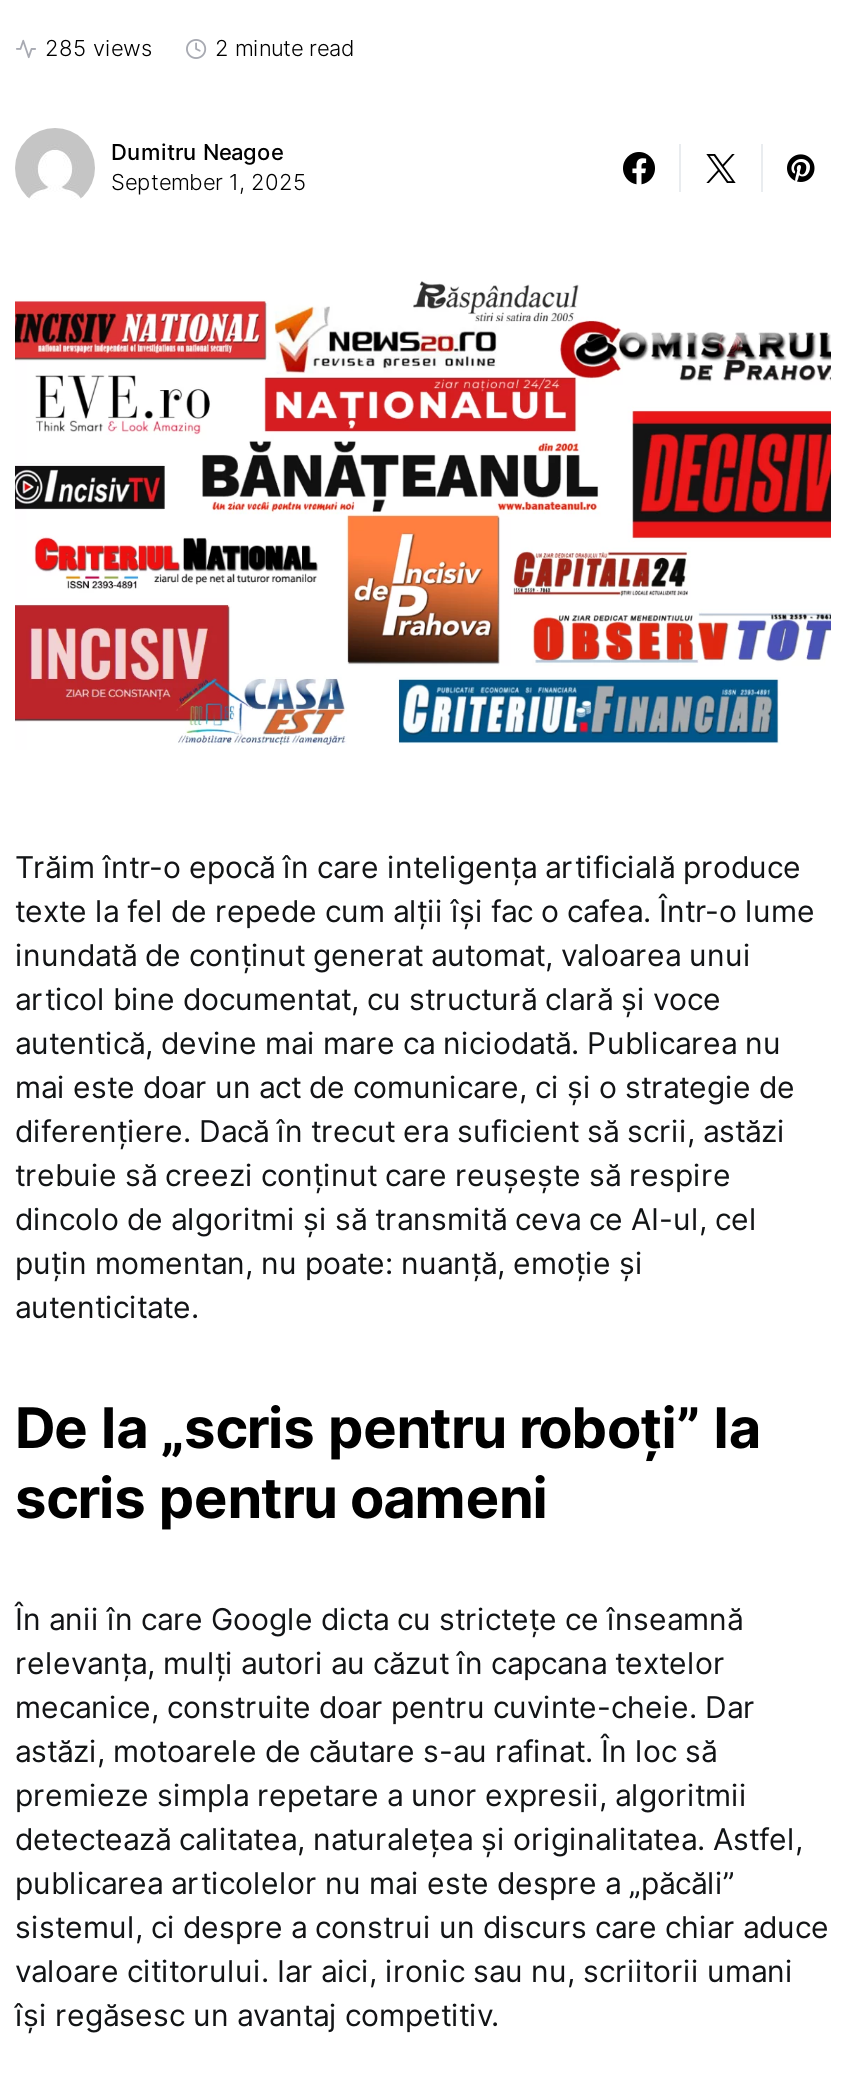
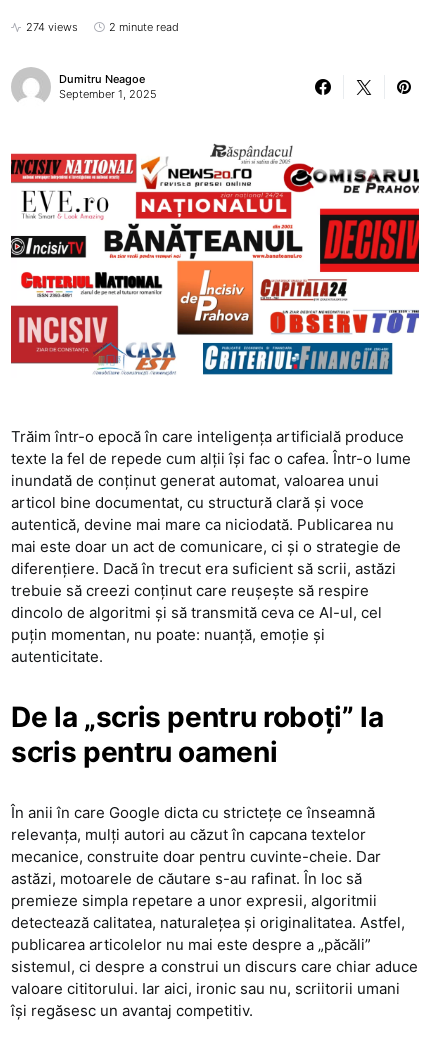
[45,34,153,62] 285 views -> [26,20,78,34] 274 views

